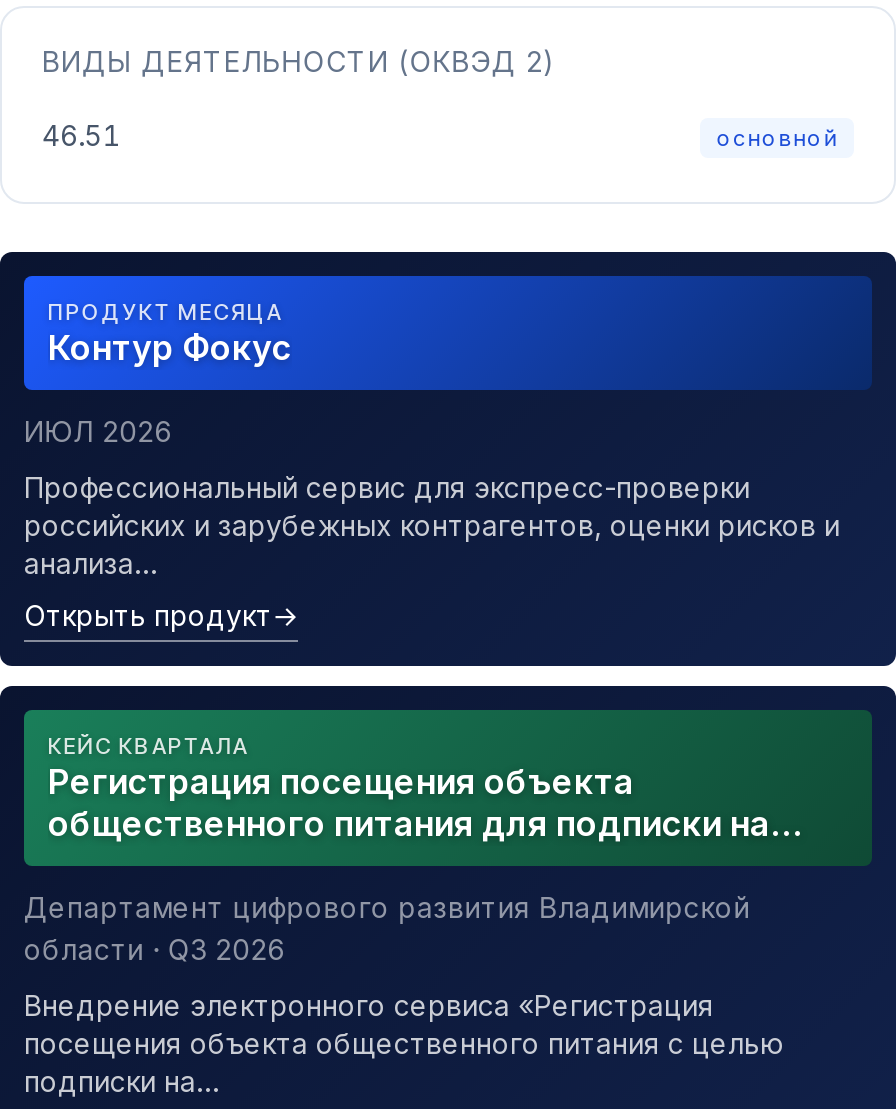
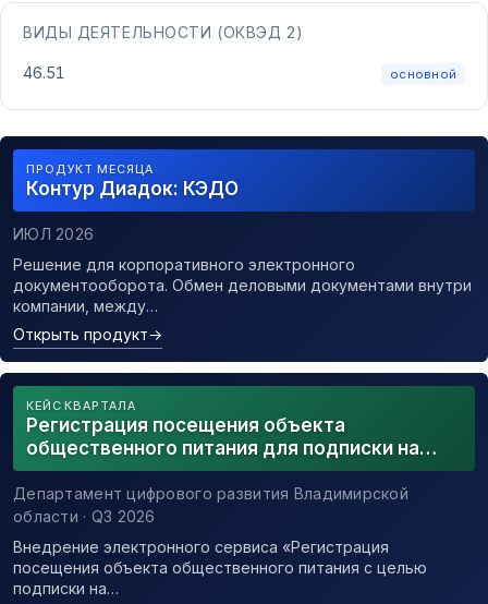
[48,328,292,368] Контур Фокус -> [26,178,239,200] Контур Диадок: КЭДО
[24,470,840,580] Профессиональный сервис для экспресс-проверки | российских и зарубежных контрагентов, оценки рисков и | анализа… -> [13,255,472,315] Решение для корпоративного электронного | документооборота. Обмен деловыми документами внутри | компании, между…

